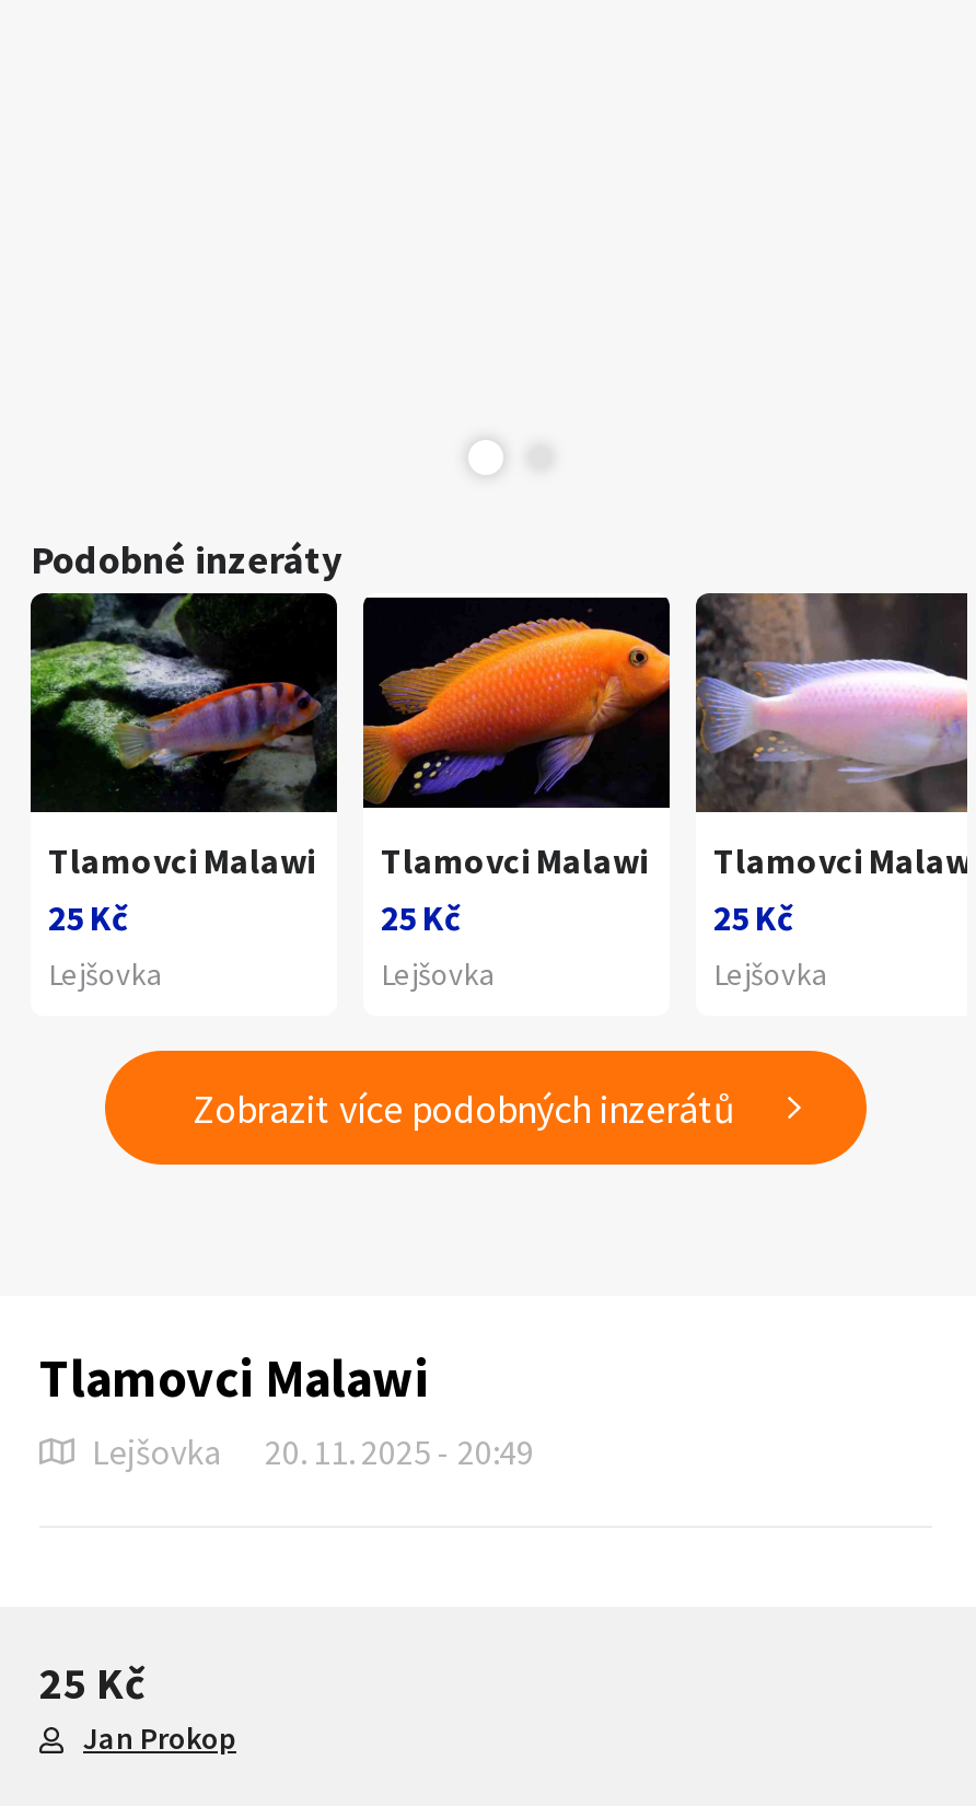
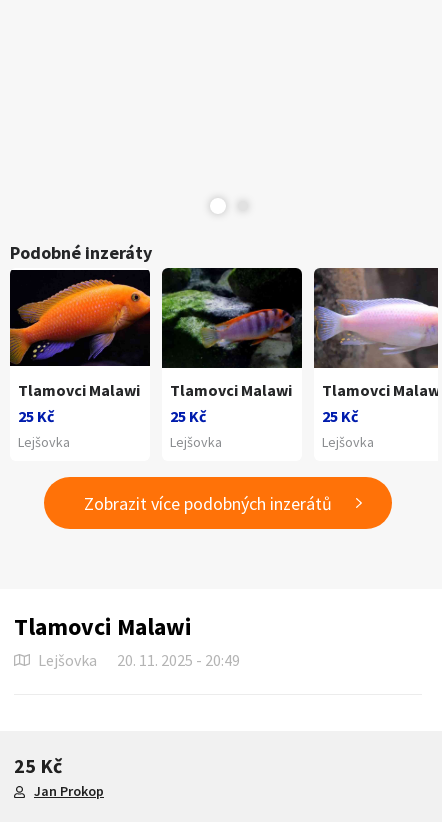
[28,591,339,814] [image] -> [9,268,151,368] [image]
[361,593,672,812] [image] -> [161,267,303,369] [image]

